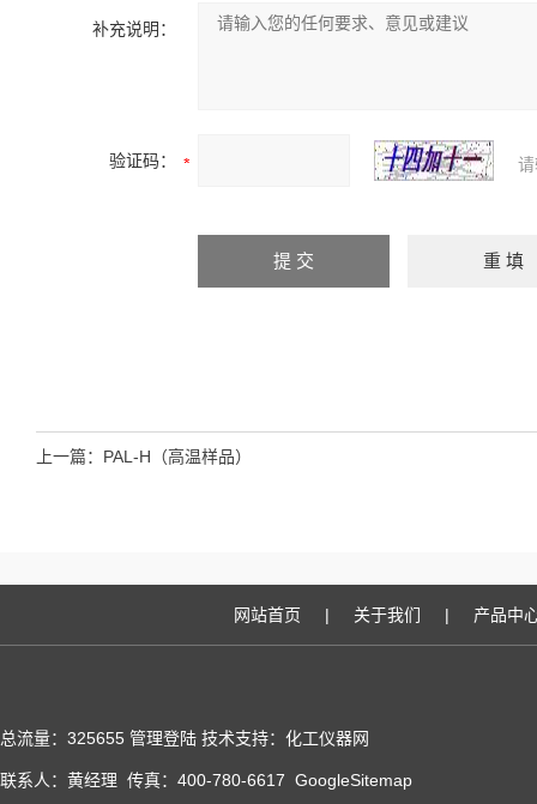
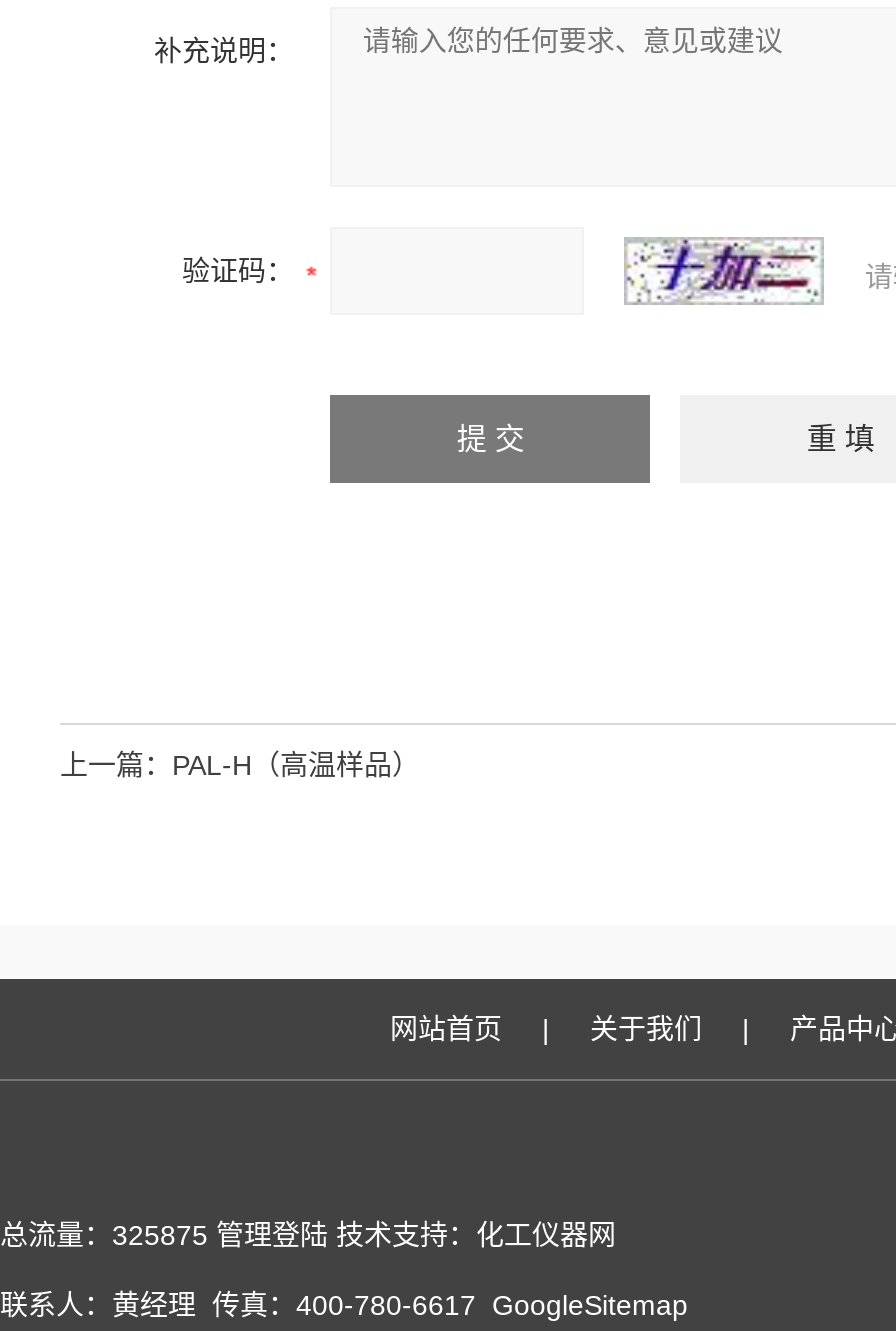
[375,141,493,180] [image] -> [624,239,822,303] [image]
[0,729,369,748] 总流量：325655管理登陆技术支持：化工仪器网 -> [0,1219,616,1251] 总流量：325875管理登陆技术支持：化工仪器网

